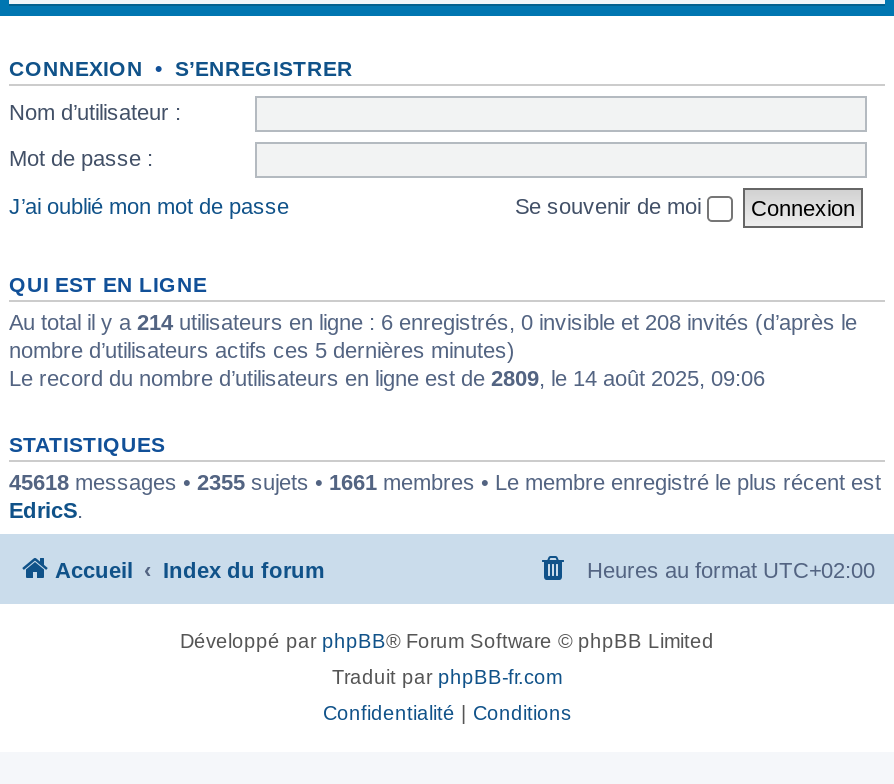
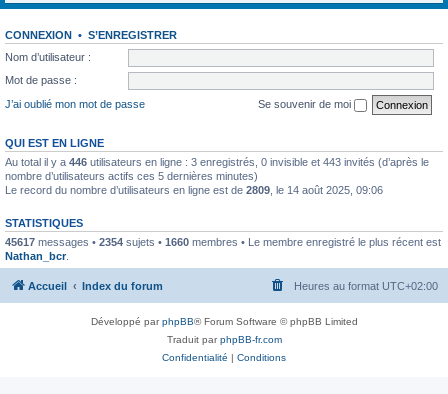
[9,309,857,333] Au total il y a 214 utilisateurs en ligne : 6 enregistrés, 0 invisible et 208 invités (d’après le -> [5,155,429,167] Au total il y a 446 utilisateurs en ligne : 3 enregistrés, 0 invisible et 443 invités (d’après le
[9,469,881,521] 45618 messages • 2355 sujets • 1661 membres • Le membre enregistré le plus récent est | EdricS. -> [5,235,441,261] 45617 messages • 2354 sujets • 1660 membres • Le membre enregistré le plus récent est | Nathan_bcr.

